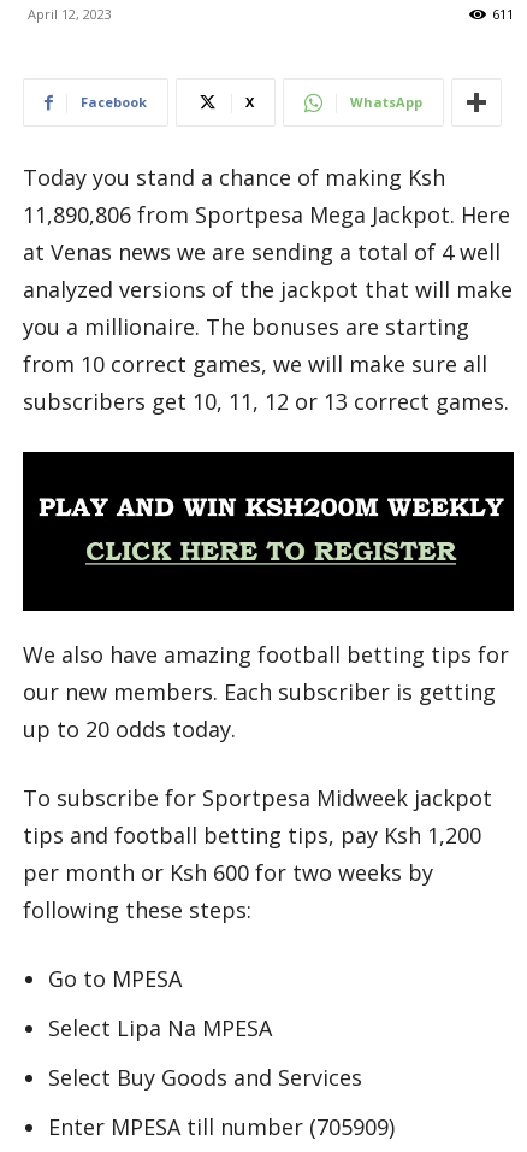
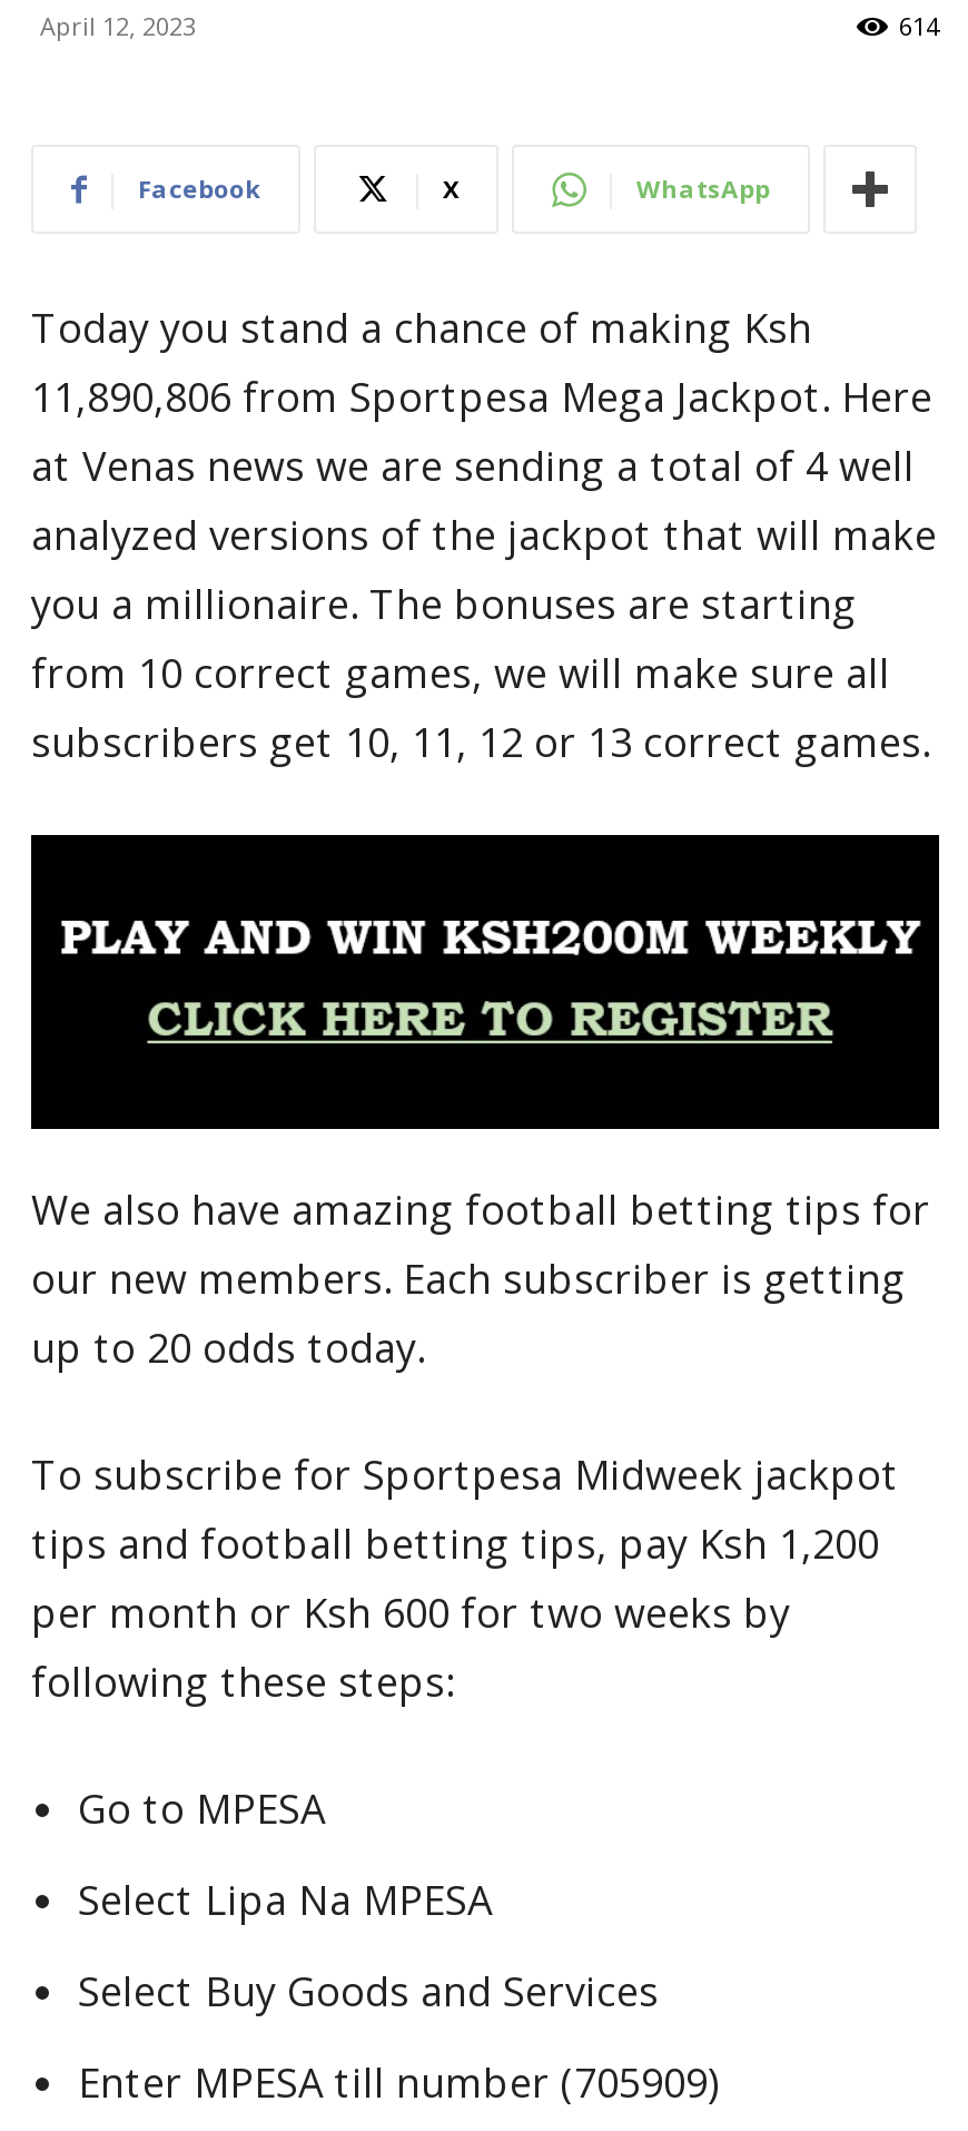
[492,5,514,23] 611 -> [899,9,939,42] 614

